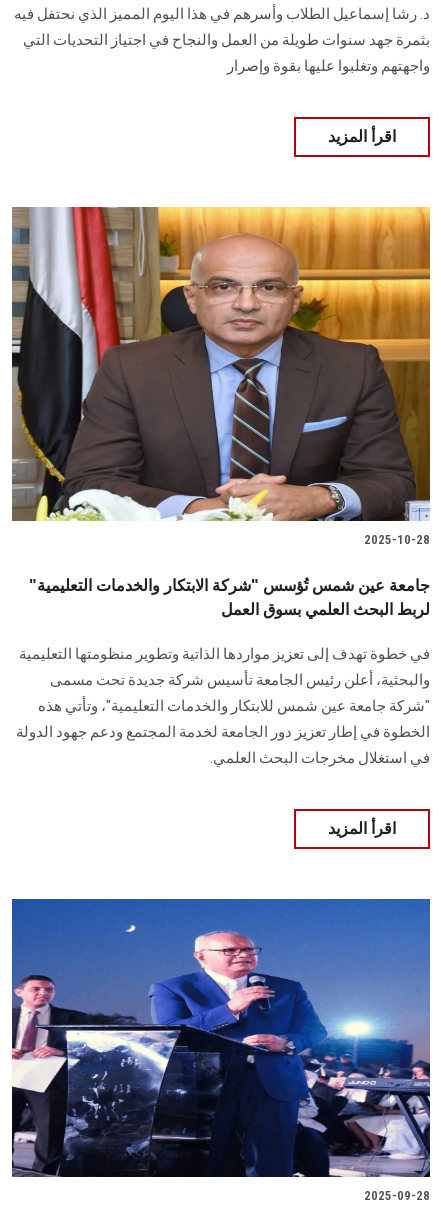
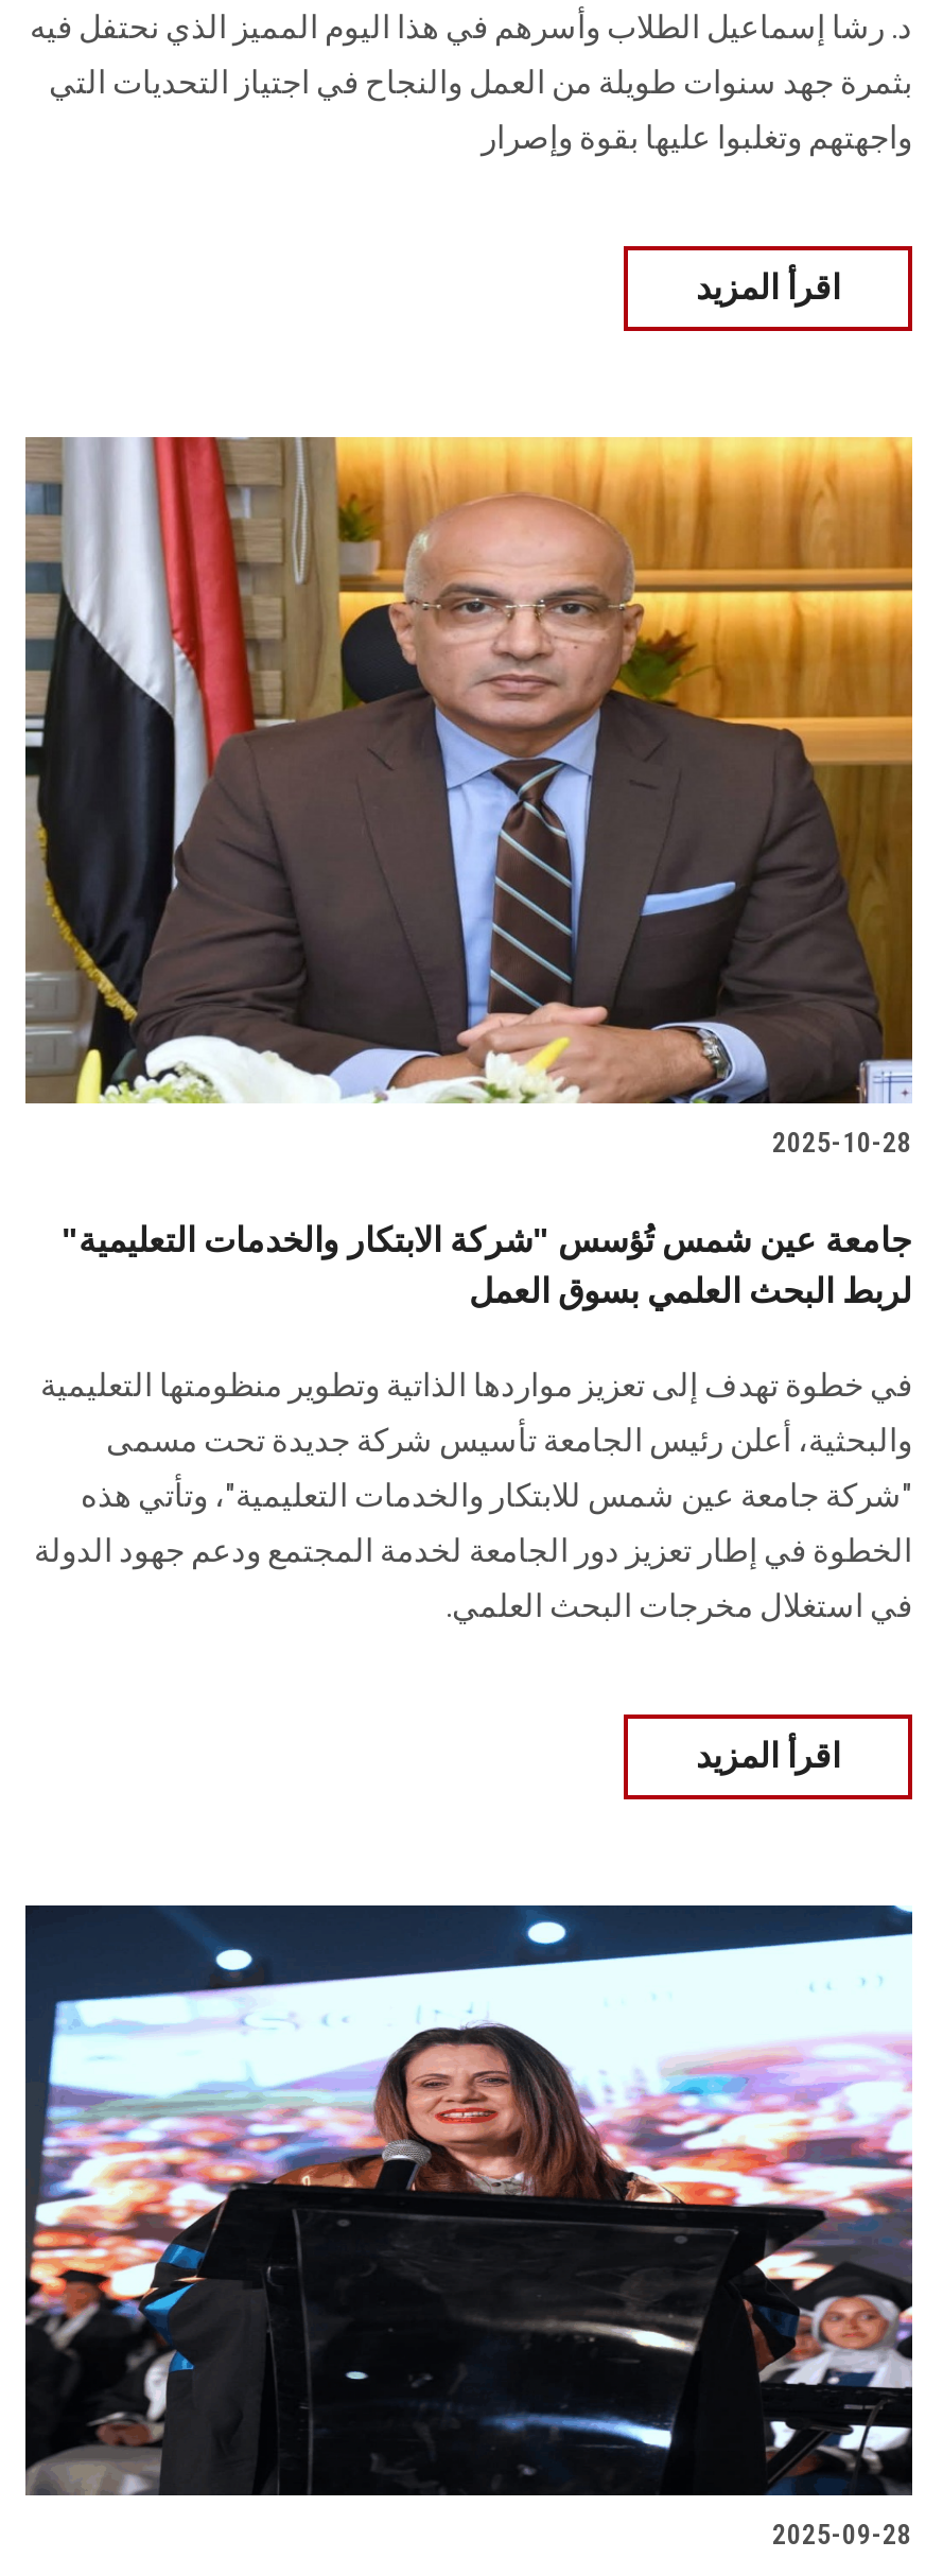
[11,898,431,1178] [image] -> [23,1903,914,2497] [image]

